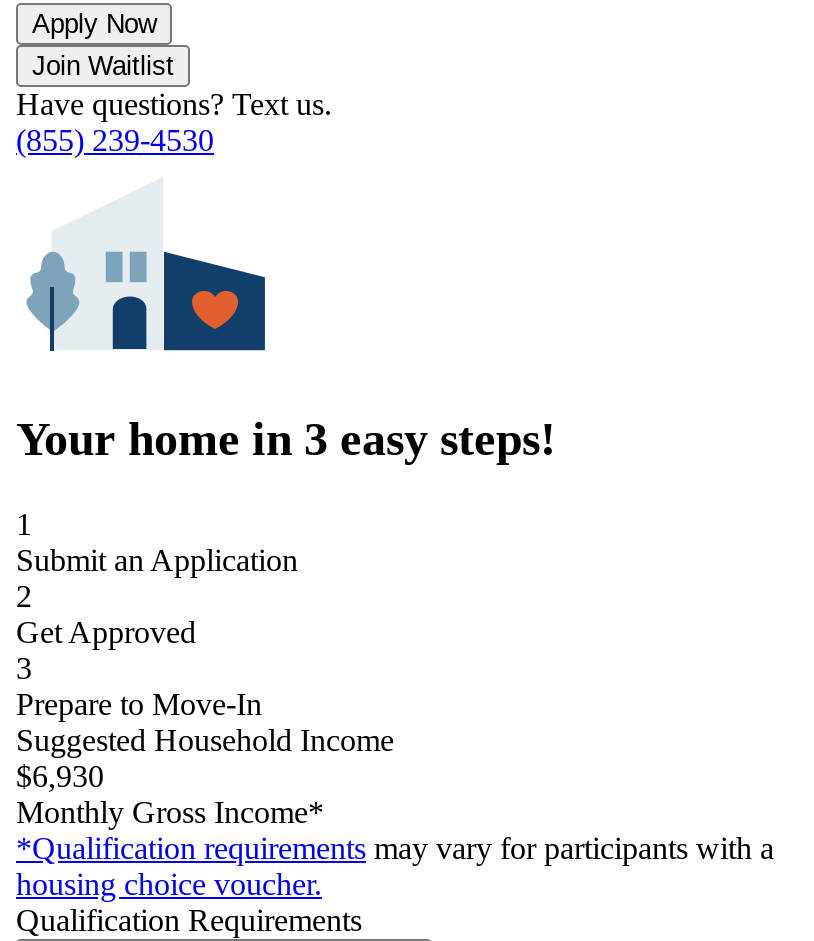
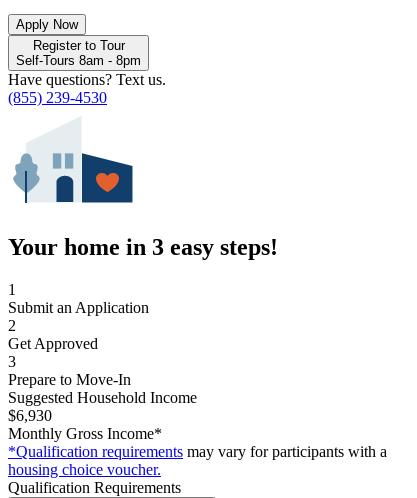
[32,51,174,81] Join Waitlist -> [16,38,141,68] Register to Tour | Self-Tours 8am - 8pm

